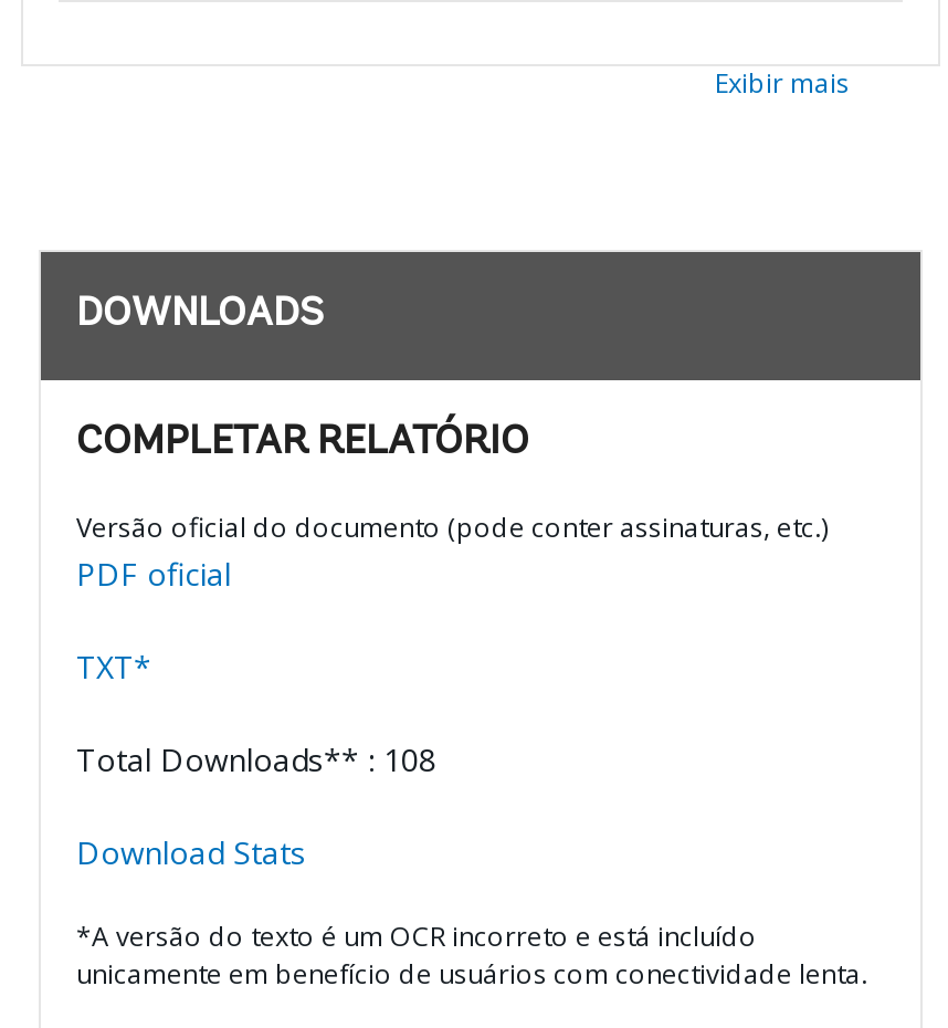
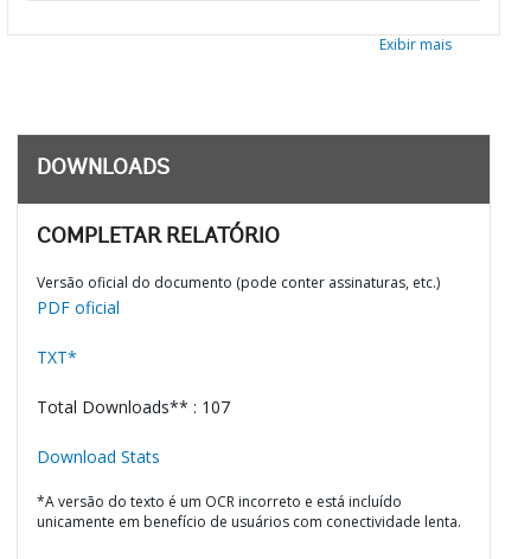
[76,738,436,780] Total Downloads** : 108 -> [37,396,230,418] Total Downloads** : 107

